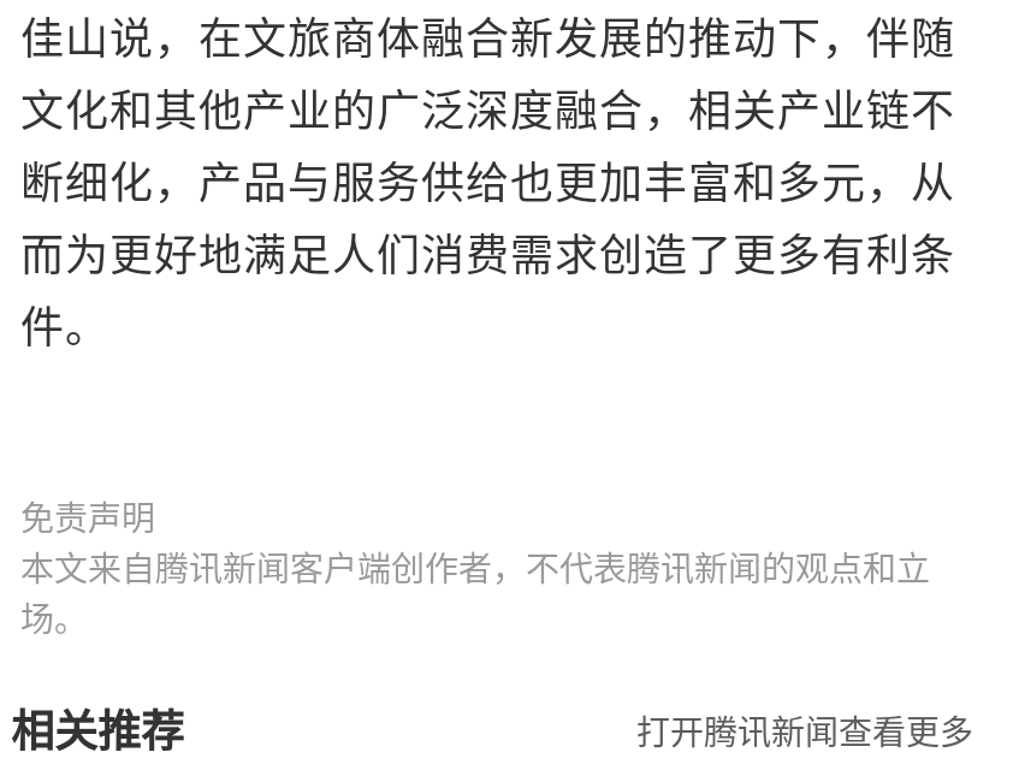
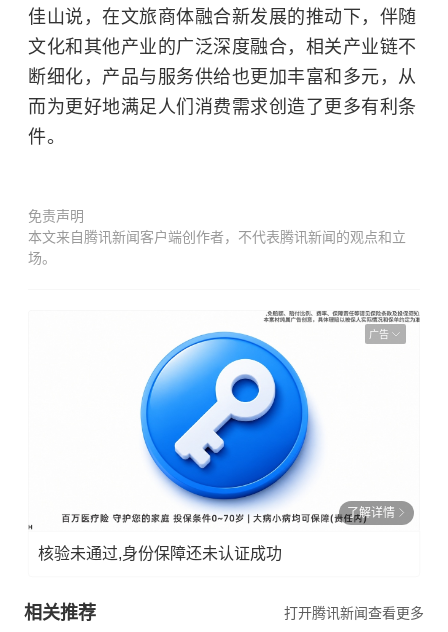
none -> [38,505,395,561] 了解详情 | 核验未通过,身份保障还未认证成功
none -> [62,310,420,524] [image] | 广告

